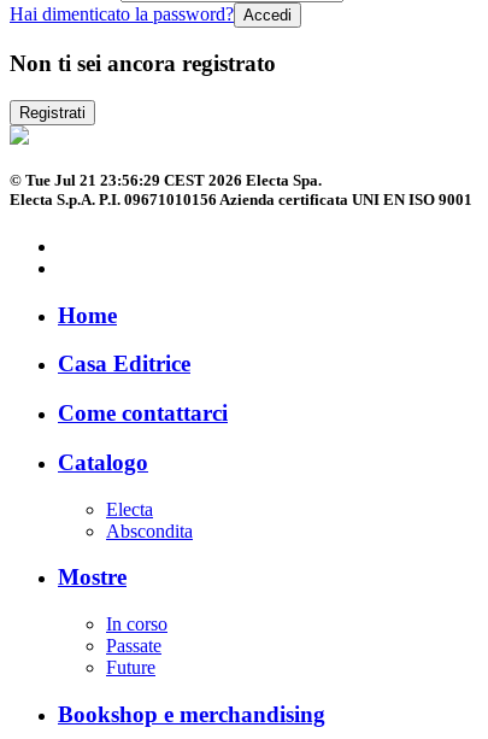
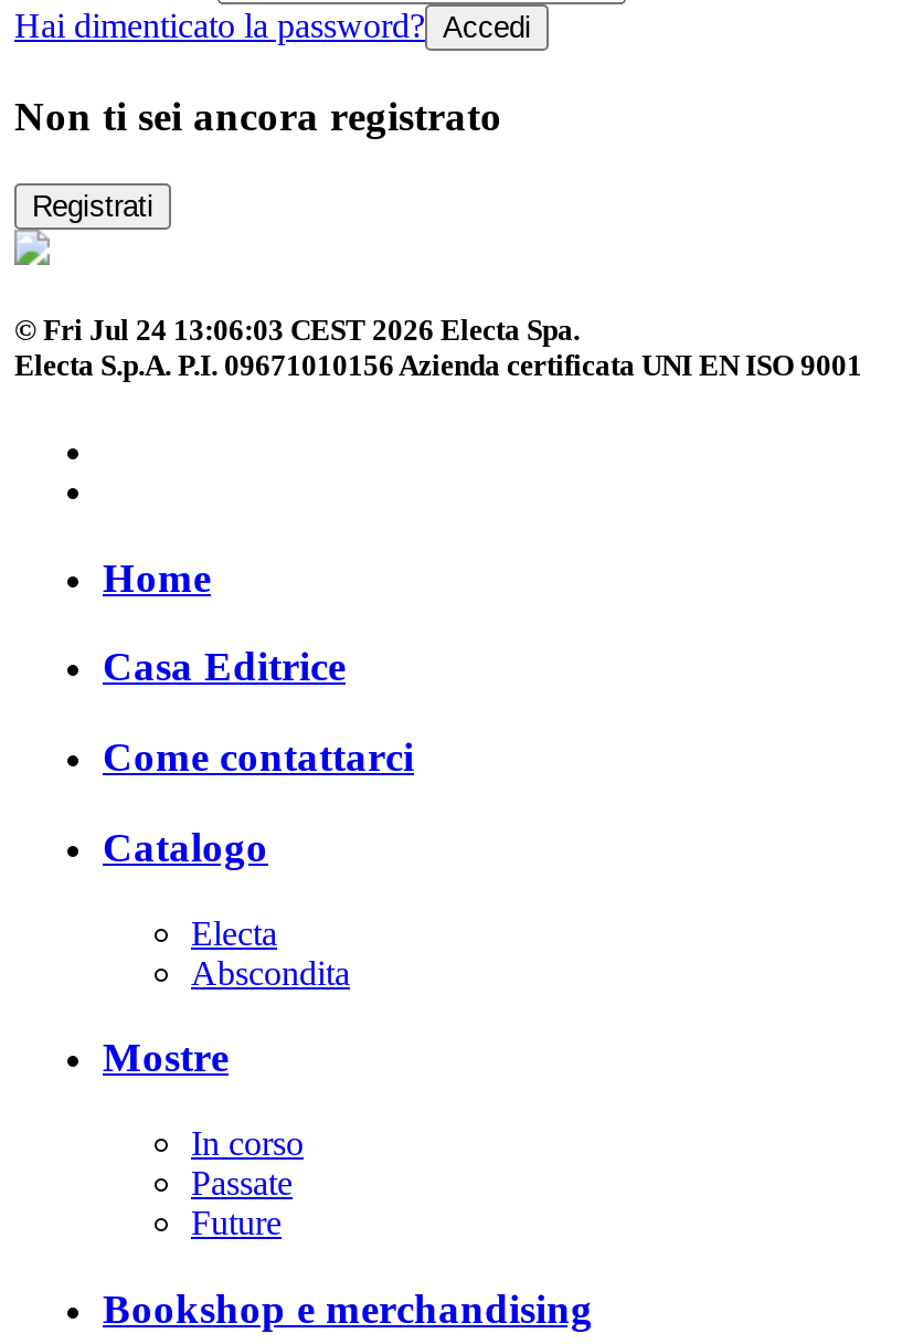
[10,171,322,189] © Tue Jul 21 23:56:29 CEST 2026 Electa Spa. -> [14,313,580,346] © Fri Jul 24 13:06:03 CEST 2026 Electa Spa.

